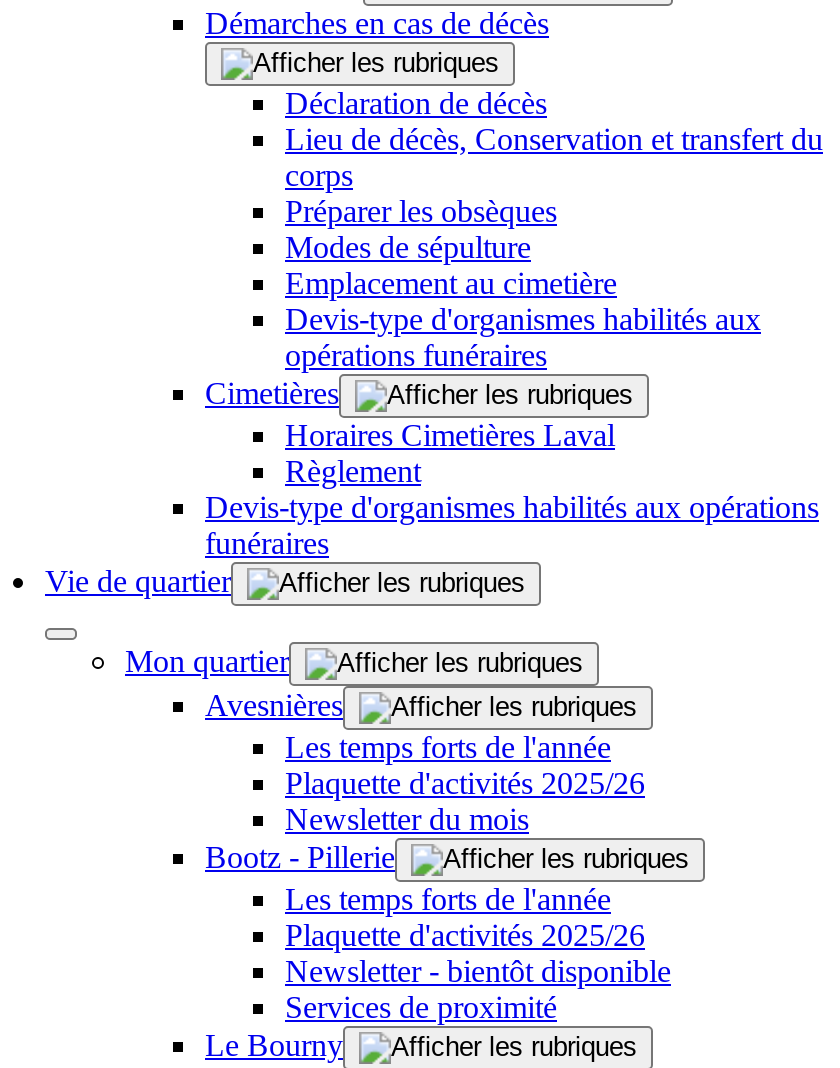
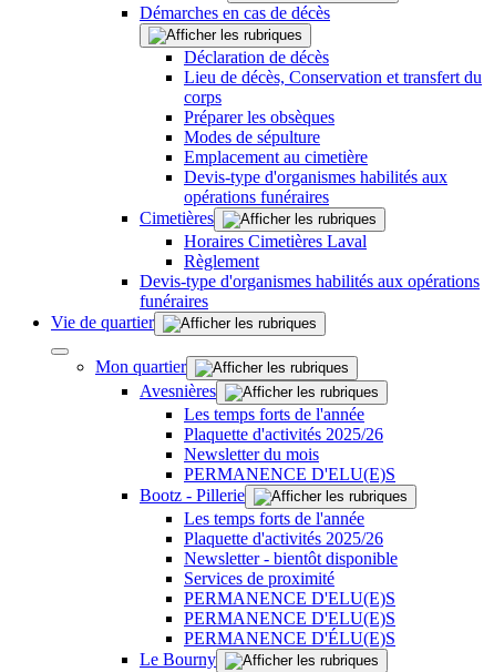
none -> [184,465,395,483] PERMANENCE D'ELU(E)S
none -> [184,589,395,647] PERMANENCE D'ELU(E)S | PERMANENCE D'ELU(E)S | PERMANENCE D'ÉLU(E)S

